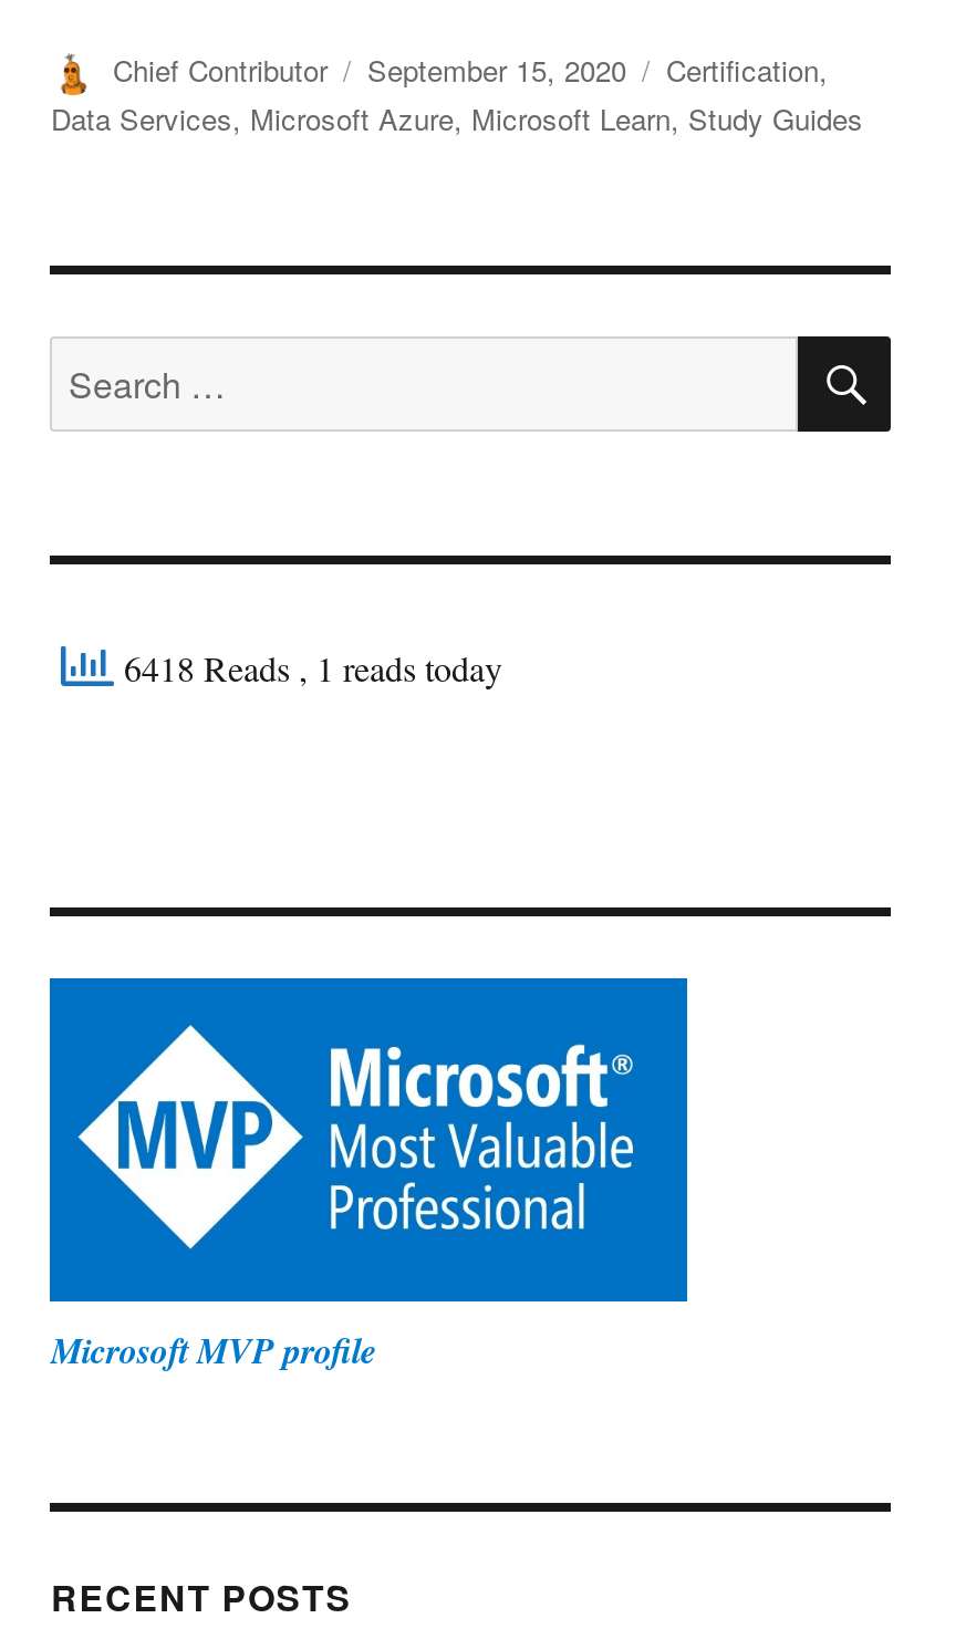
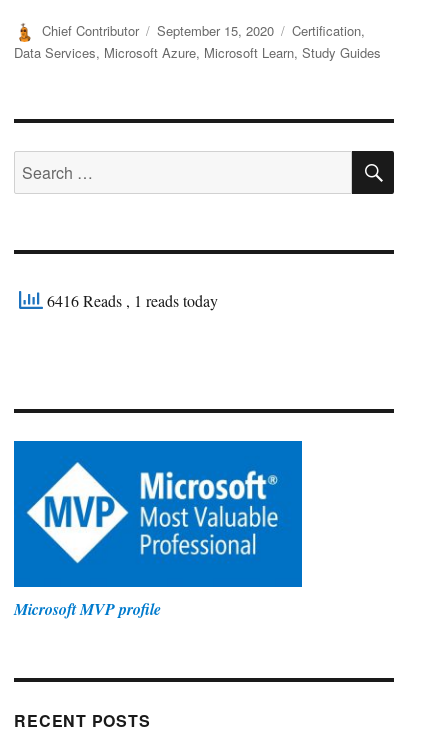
[115,645,502,691] 6418 Reads, 1 reads today -> [43,290,218,311] 6416 Reads, 1 reads today

